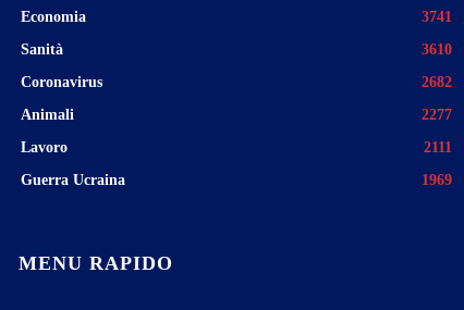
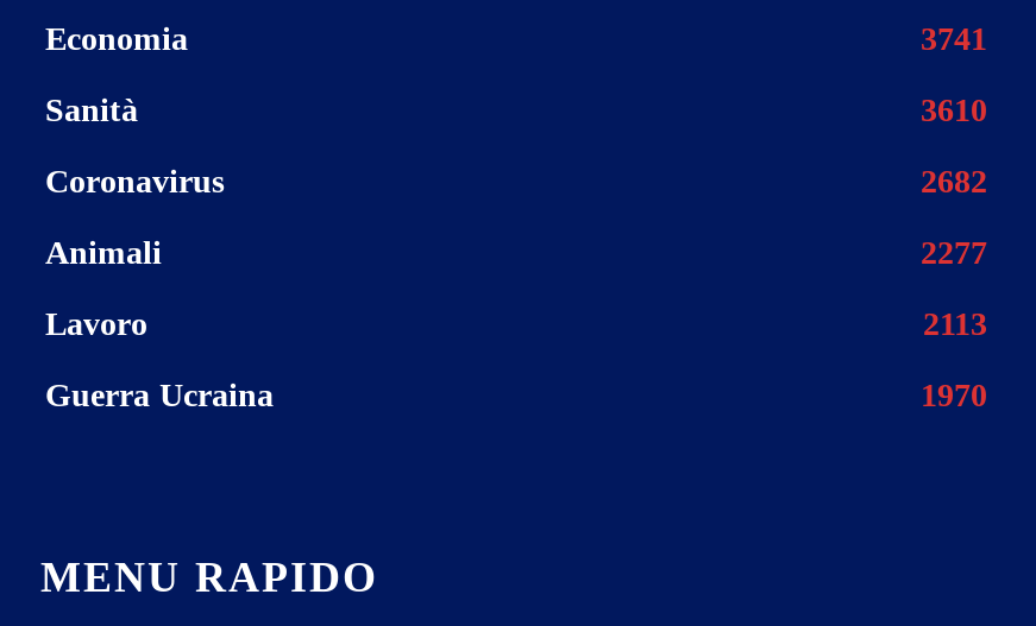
[424,140,452,156] 2111 -> [923,308,987,343] 2113
[422,172,452,189] 1969 -> [921,379,987,415] 1970

